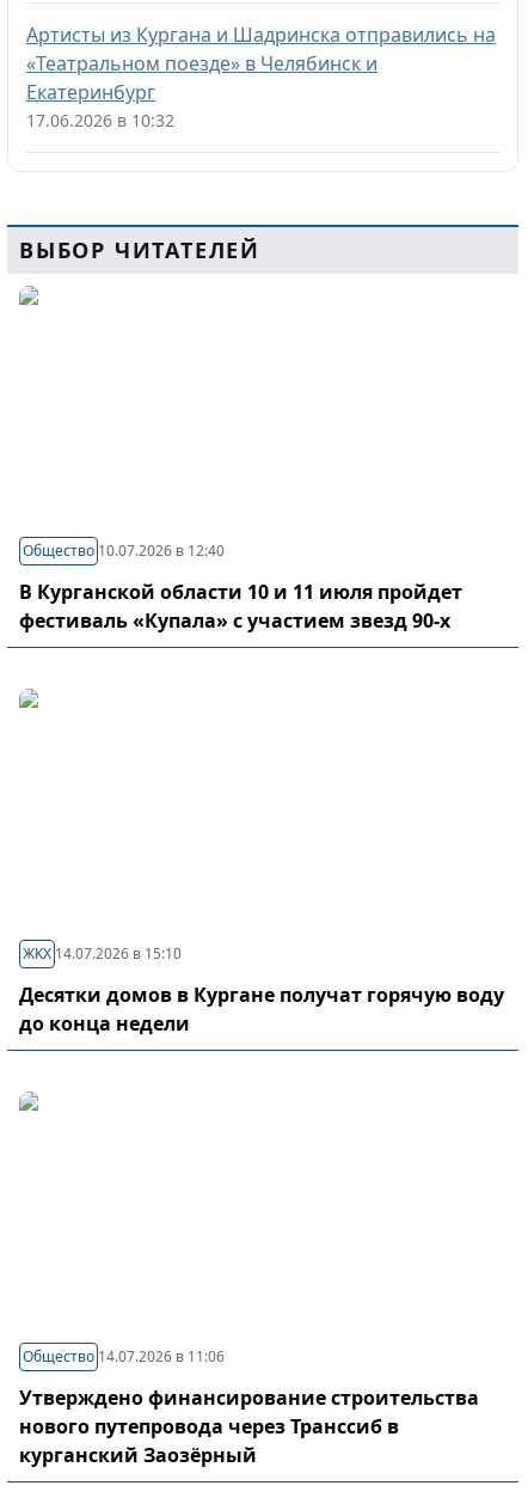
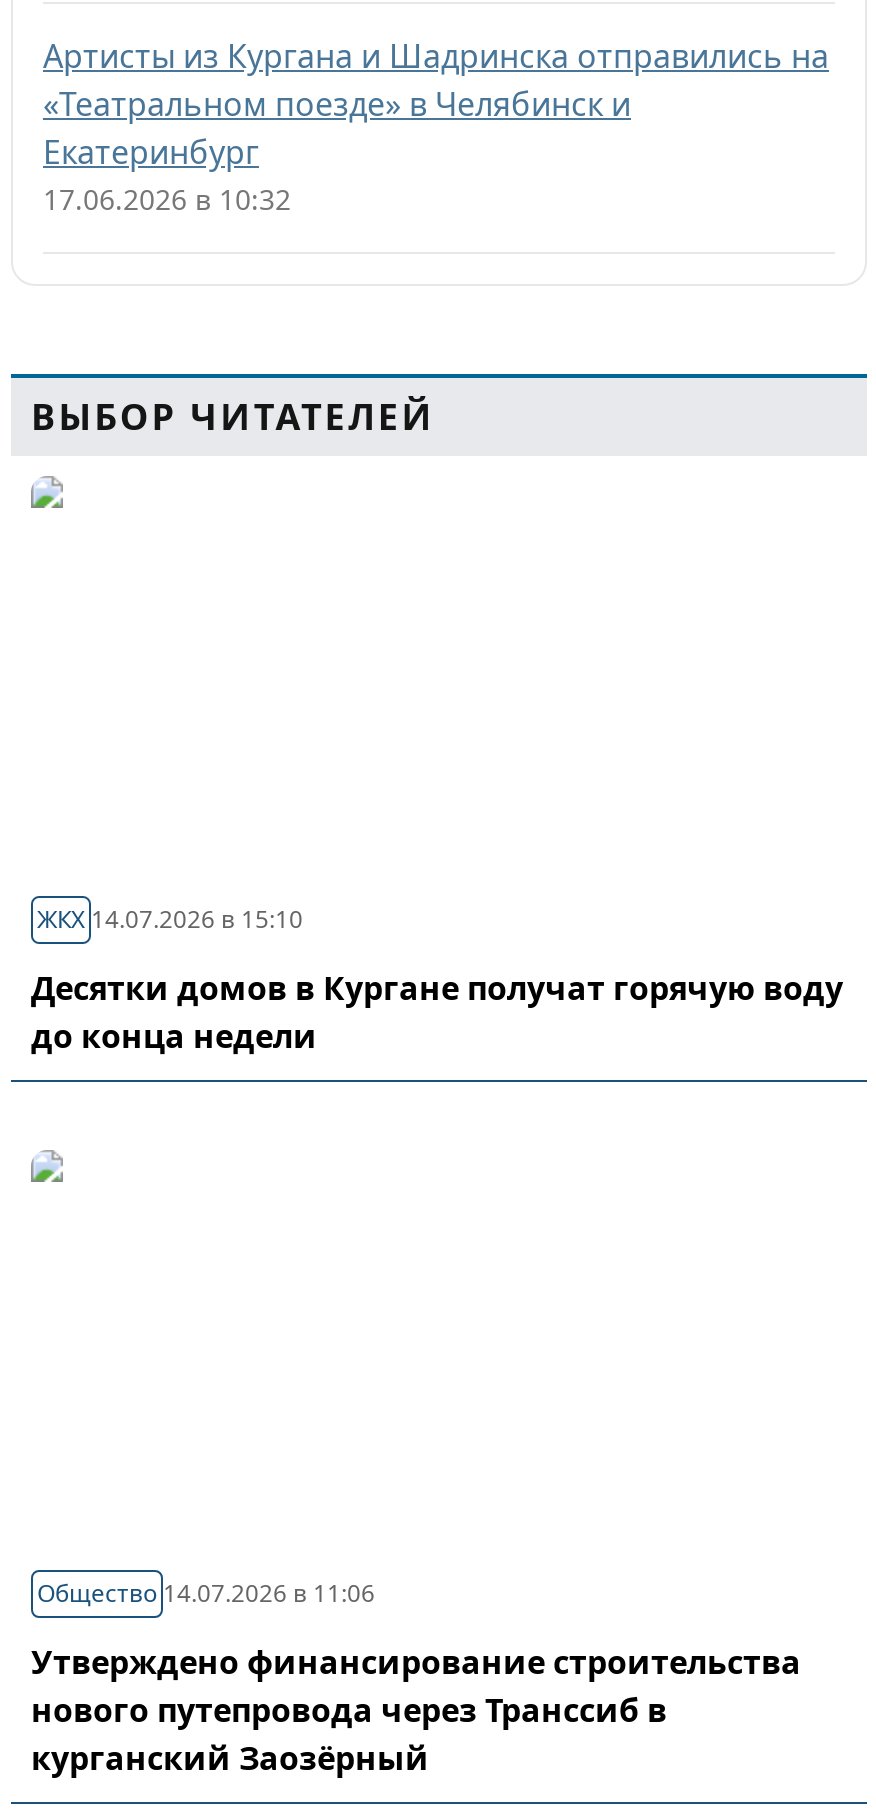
[19,540,462,634] Общество 10.07.2026 в 12:40 | В Курганской области 10 и 11 июля пройдет | фестиваль «Купала» с участием звезд 90-х -> none

